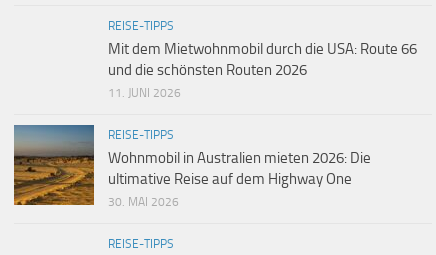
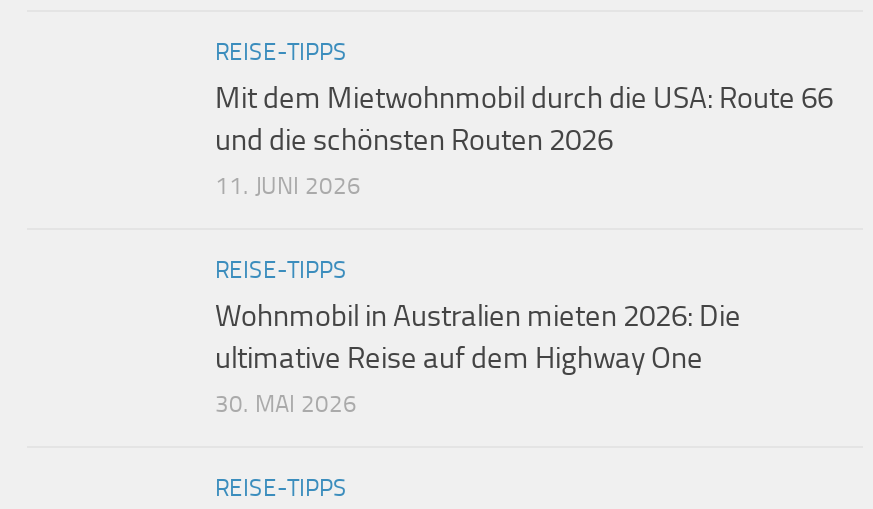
[13,124,95,206] [image] -> none

